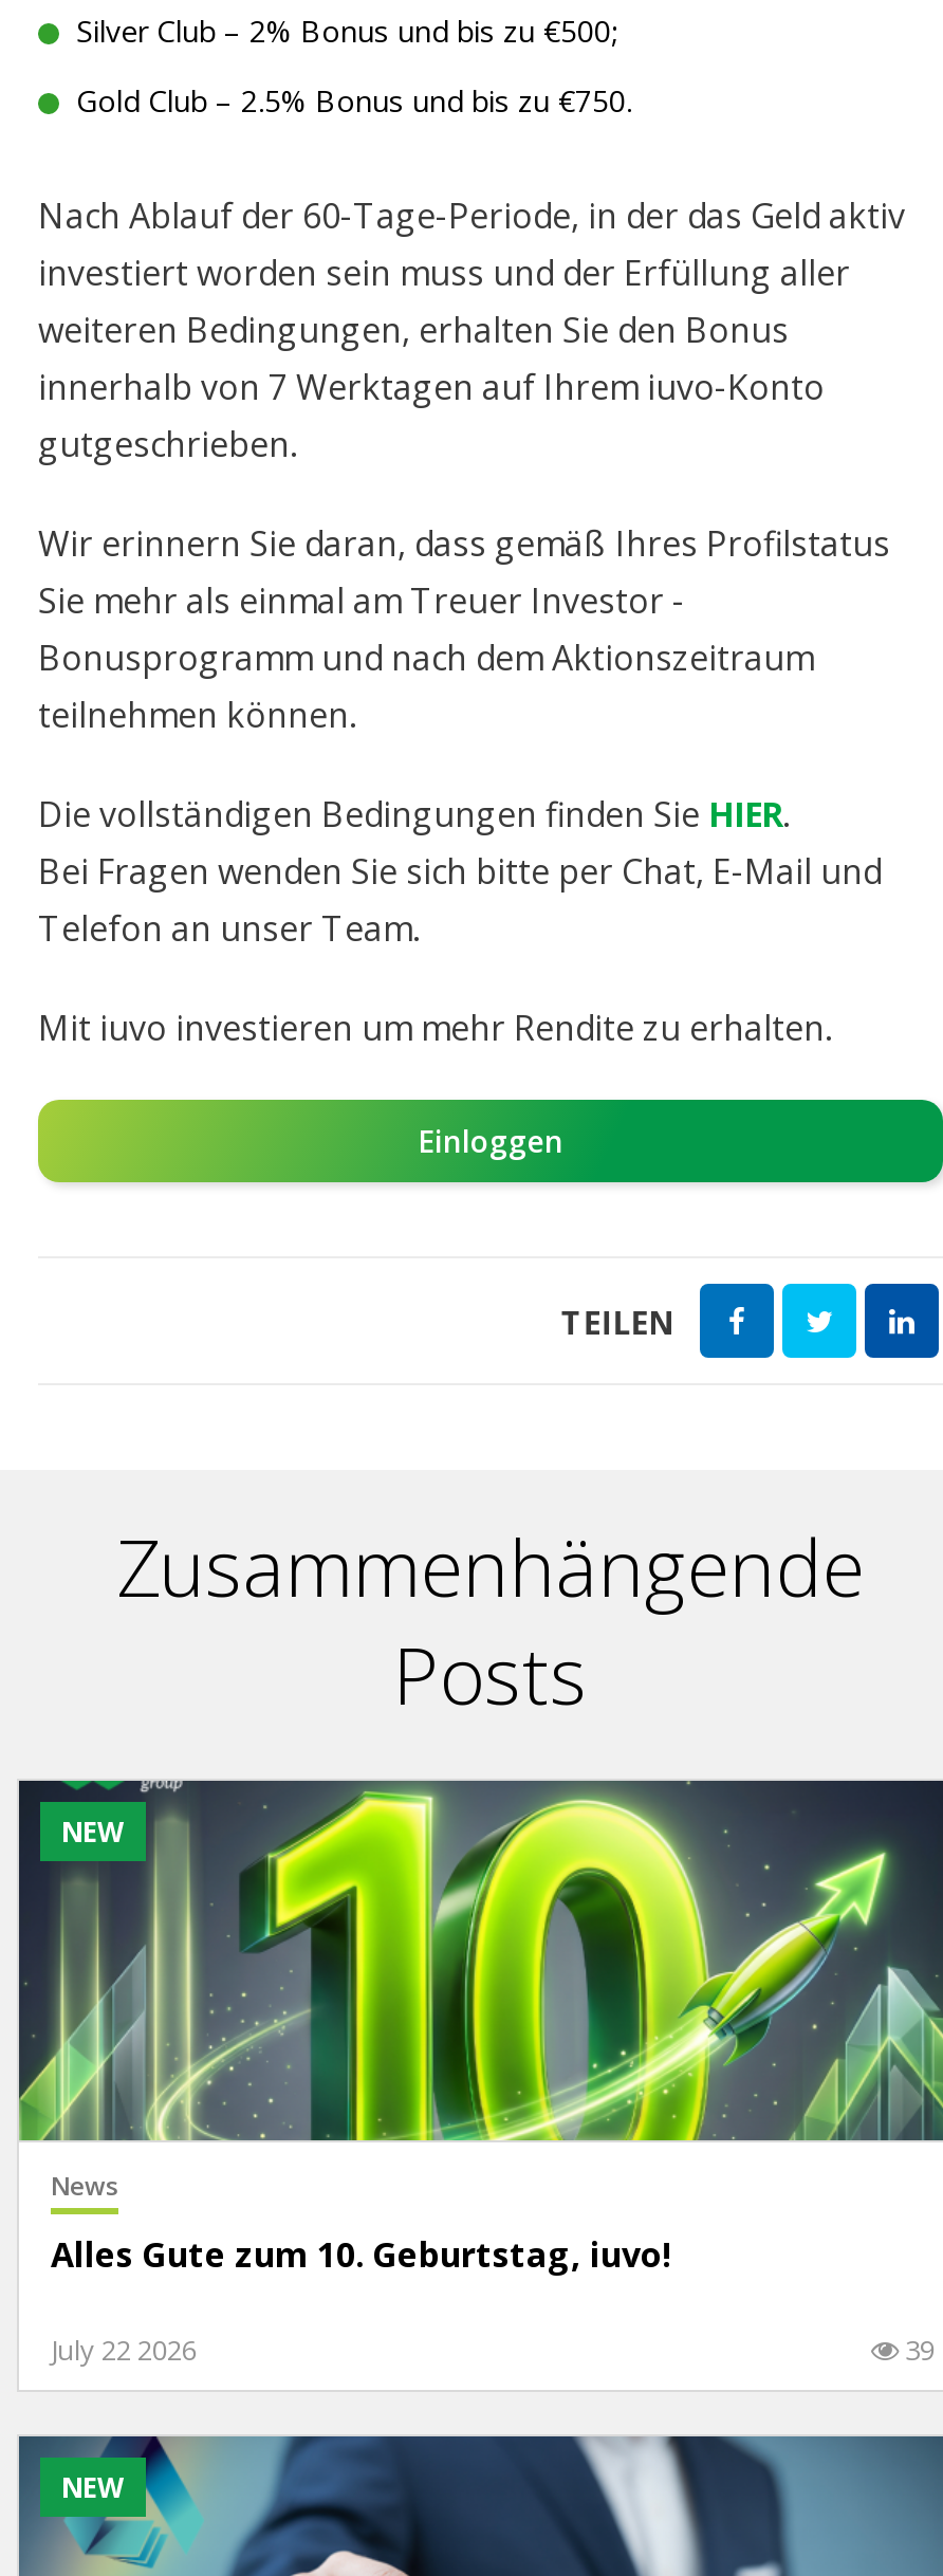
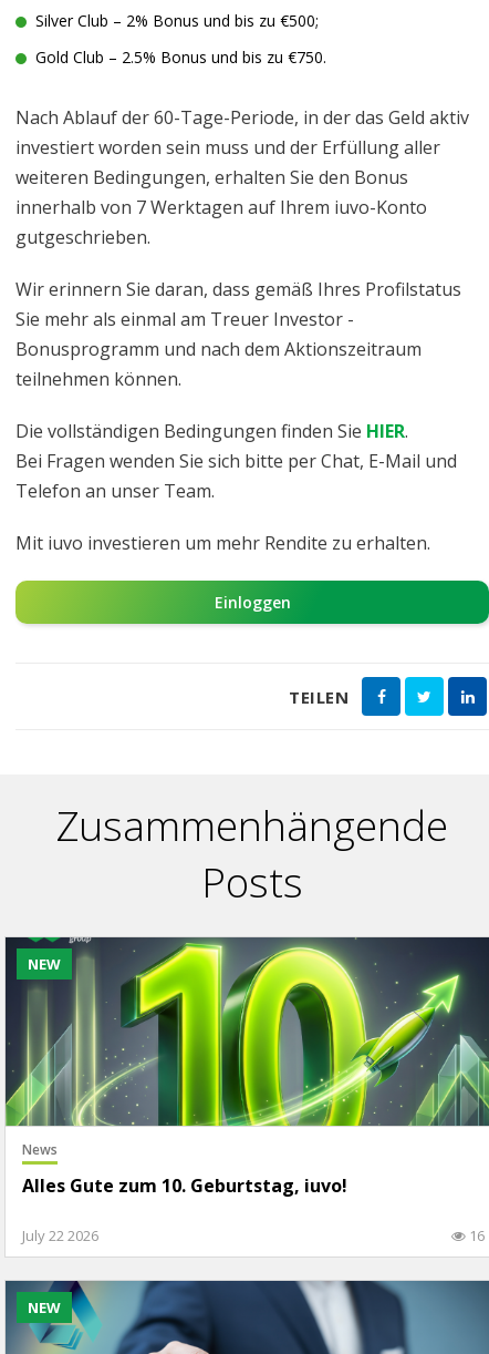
[899,2331,935,2369] 39 -> [466,1226,485,1246] 16

